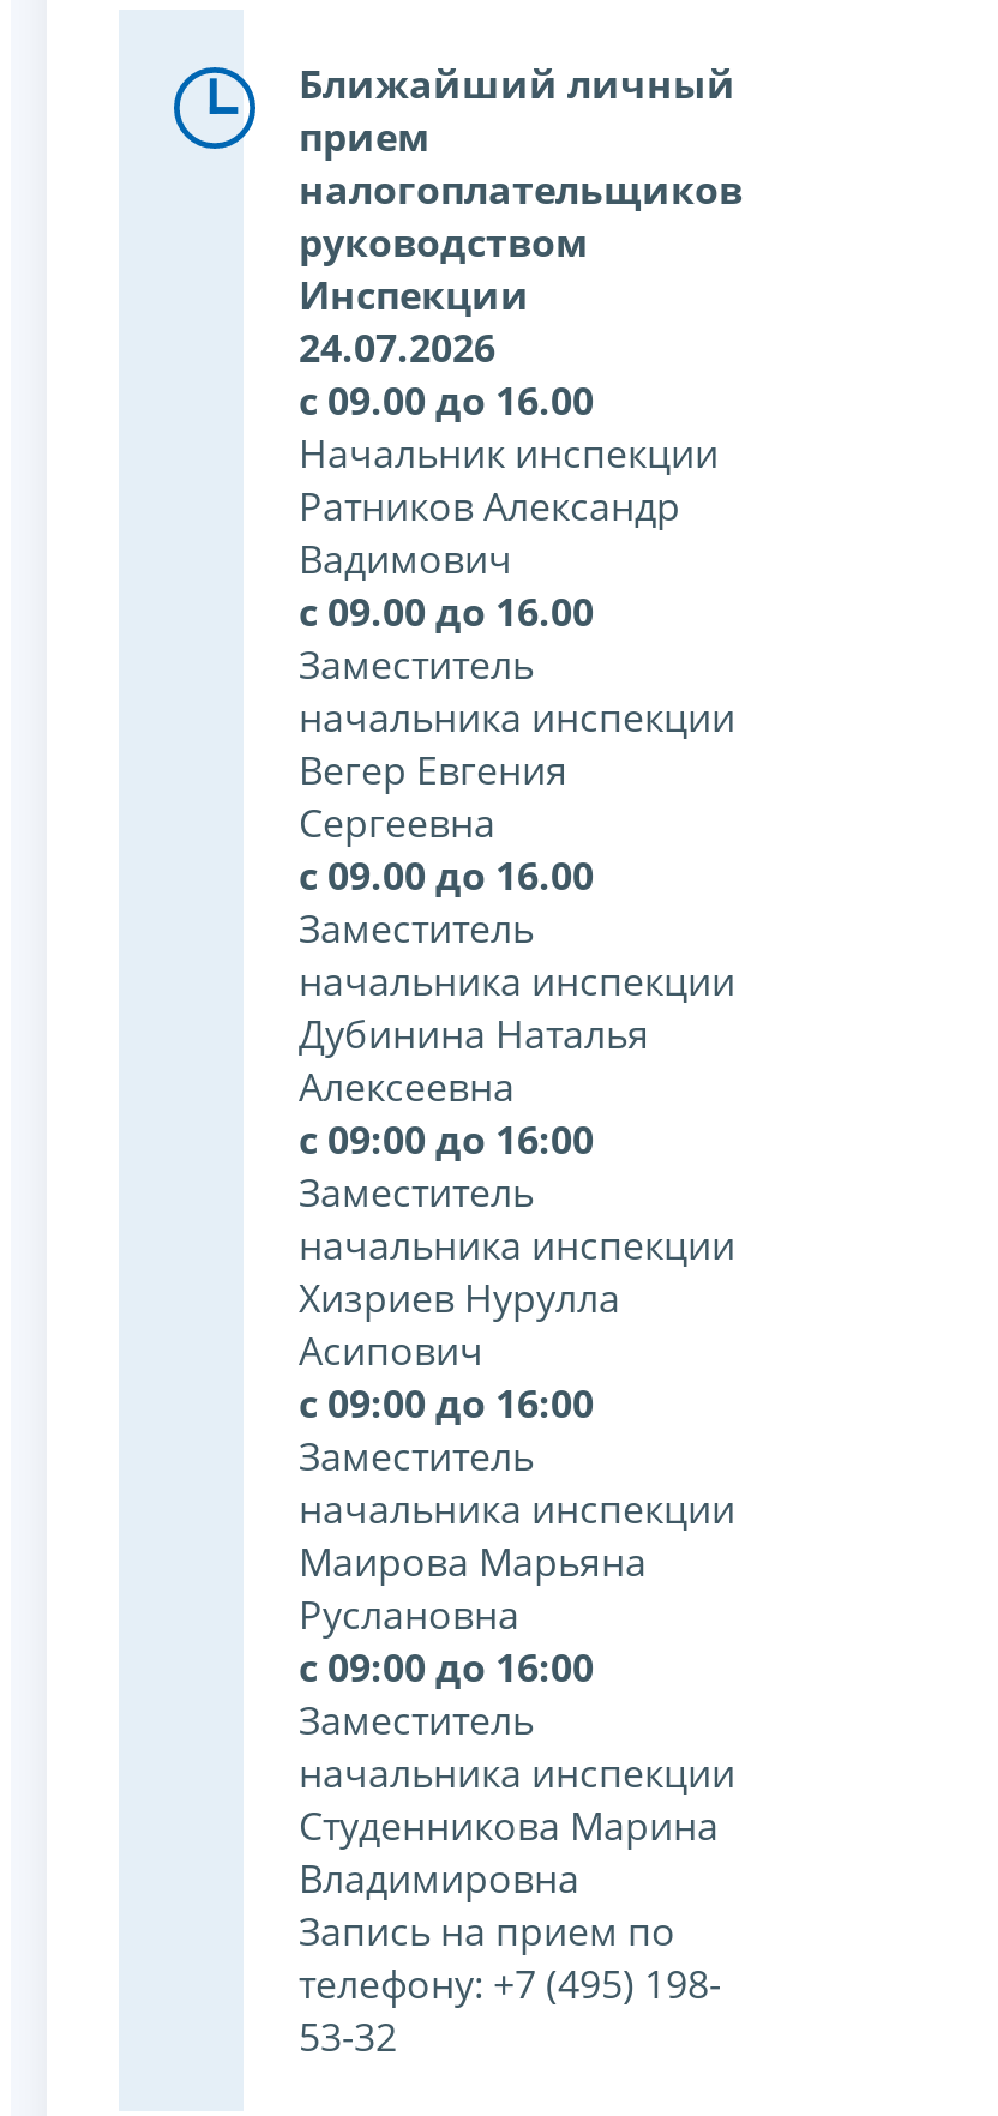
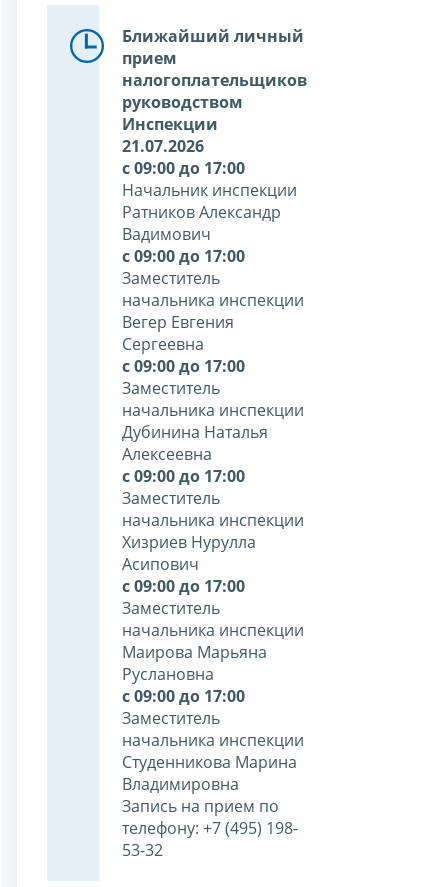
[299,322,495,375] 24.07.2026 -> [122,135,204,157] 21.07.2026
[299,375,594,428] с 09.00 до 16.00 -> [122,157,245,179] с 09:00 до 17:00
[299,586,594,639] с 09.00 до 16.00 -> [122,245,245,267] с 09:00 до 17:00
[299,850,594,903] с 09.00 до 16.00 -> [122,355,245,377] с 09:00 до 17:00
[299,1114,594,1167] с 09:00 до 16:00 -> [122,465,245,487] с 09:00 до 17:00
[299,1378,594,1431] с 09:00 до 16:00 -> [122,575,245,597] с 09:00 до 17:00
[299,1642,594,1694] с 09:00 до 16:00 -> [122,685,245,707] с 09:00 до 17:00

